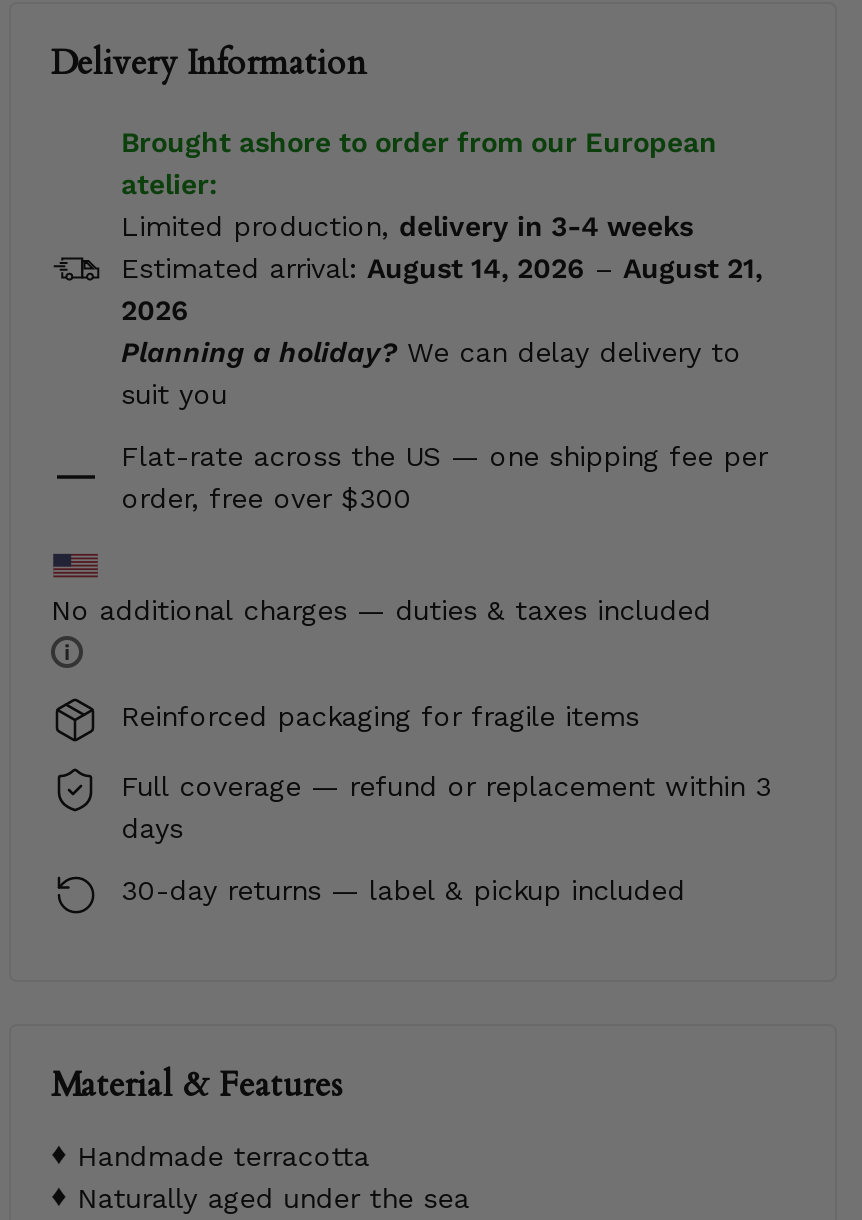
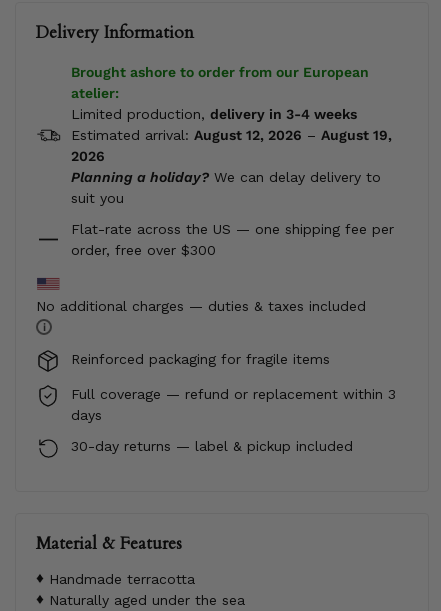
[121,251,763,283] Estimated arrival: August 14, 2026 – August 21, -> [71,126,392,142] Estimated arrival: August 12, 2026 – August 19,

